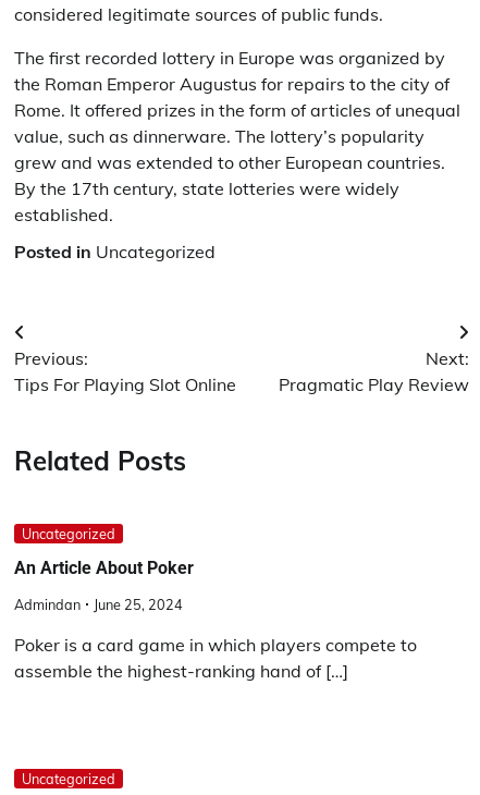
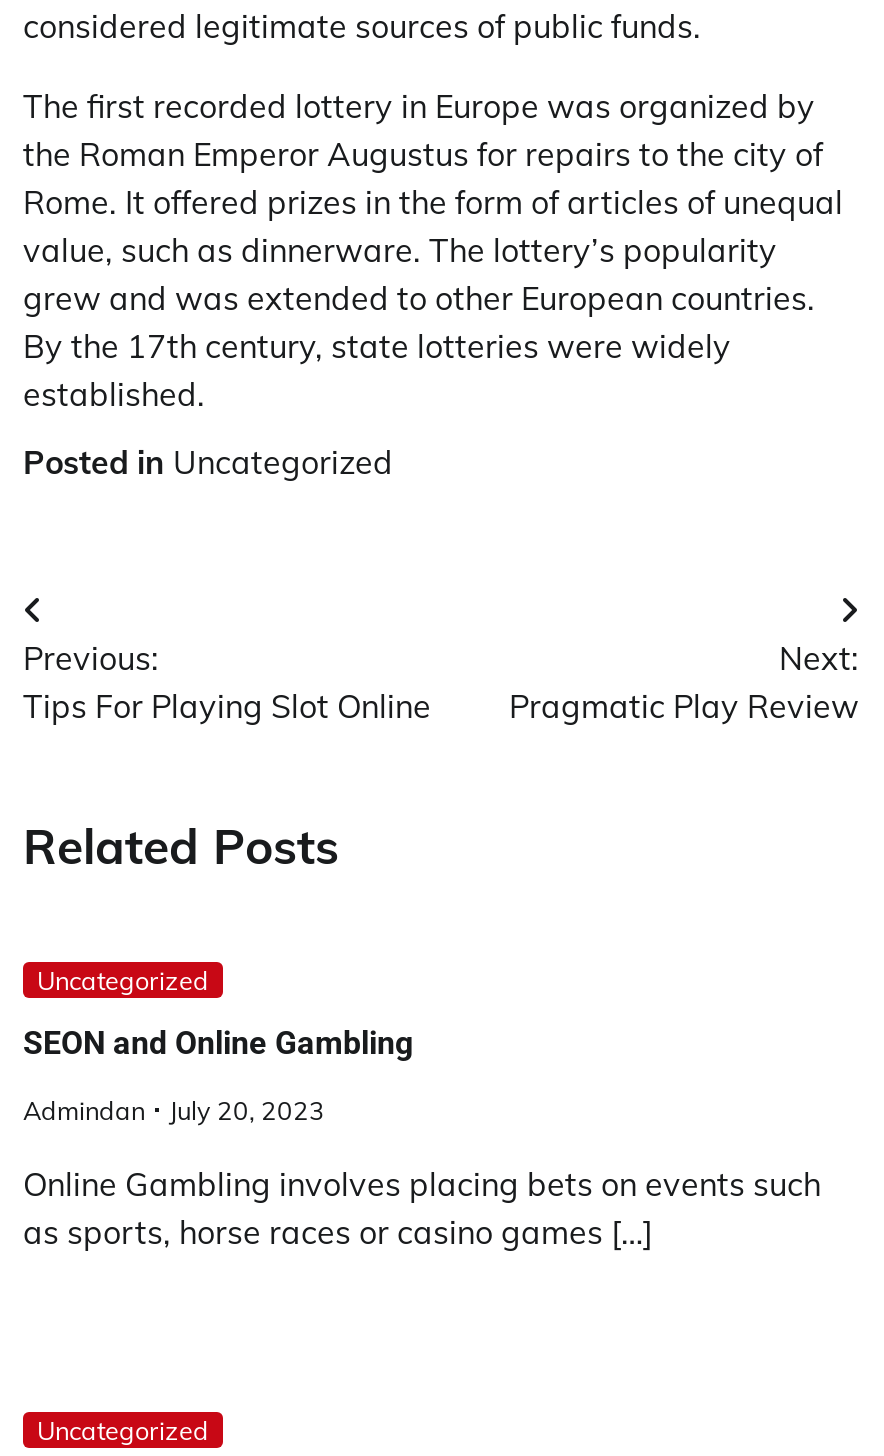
[14,558,194,578] An Article About Poker -> [23,1024,413,1062] SEON and Online Gambling
[14,595,183,613] Admindan June 25, 2024 -> [23,1093,325,1125] Admindan July 20, 2023
[14,633,417,681] Poker is a card game in which players compete to | assemble the highest-ranking hand of […] -> [23,1163,821,1251] Online Gambling involves placing bets on events such | as sports, horse races or casino games […]

